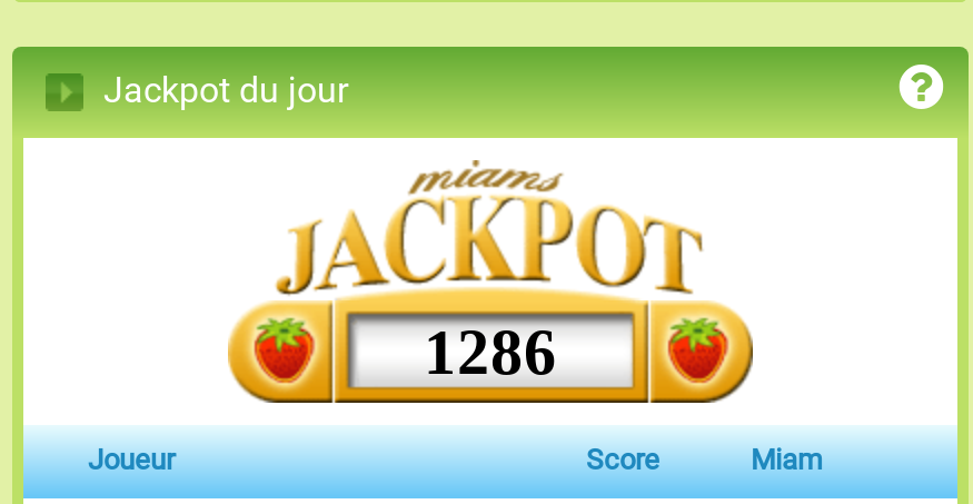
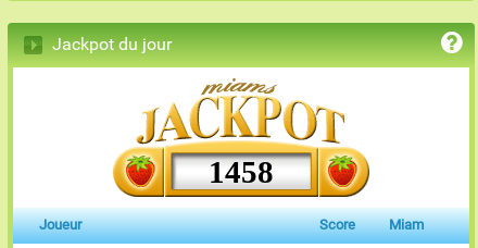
[424,316,557,387] 1286 -> [209,154,274,189] 1458

